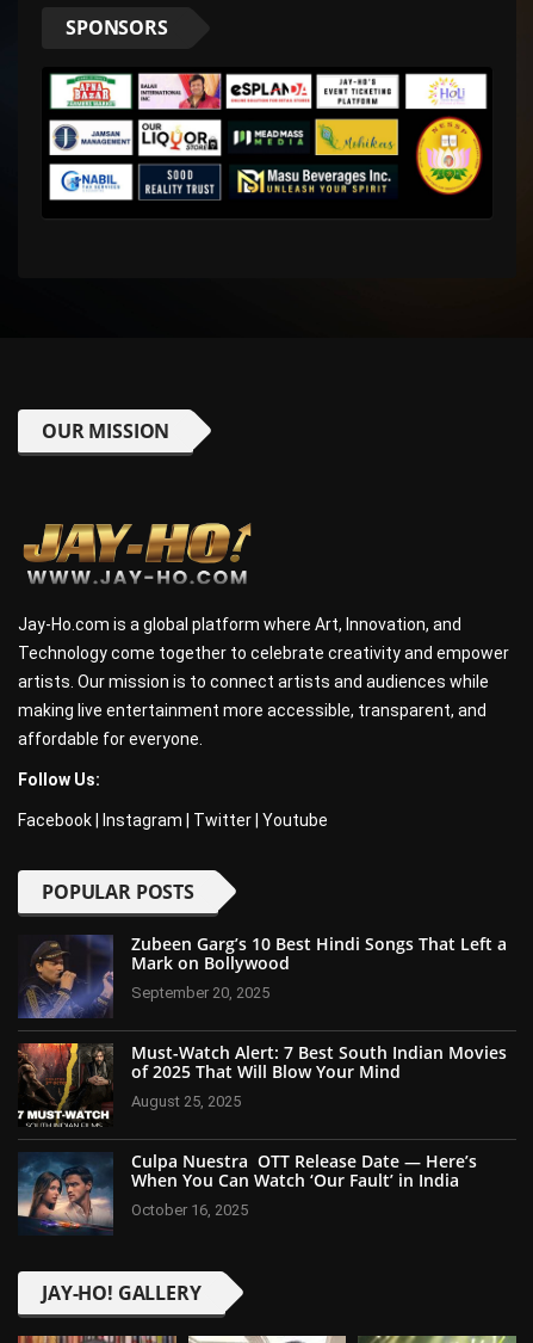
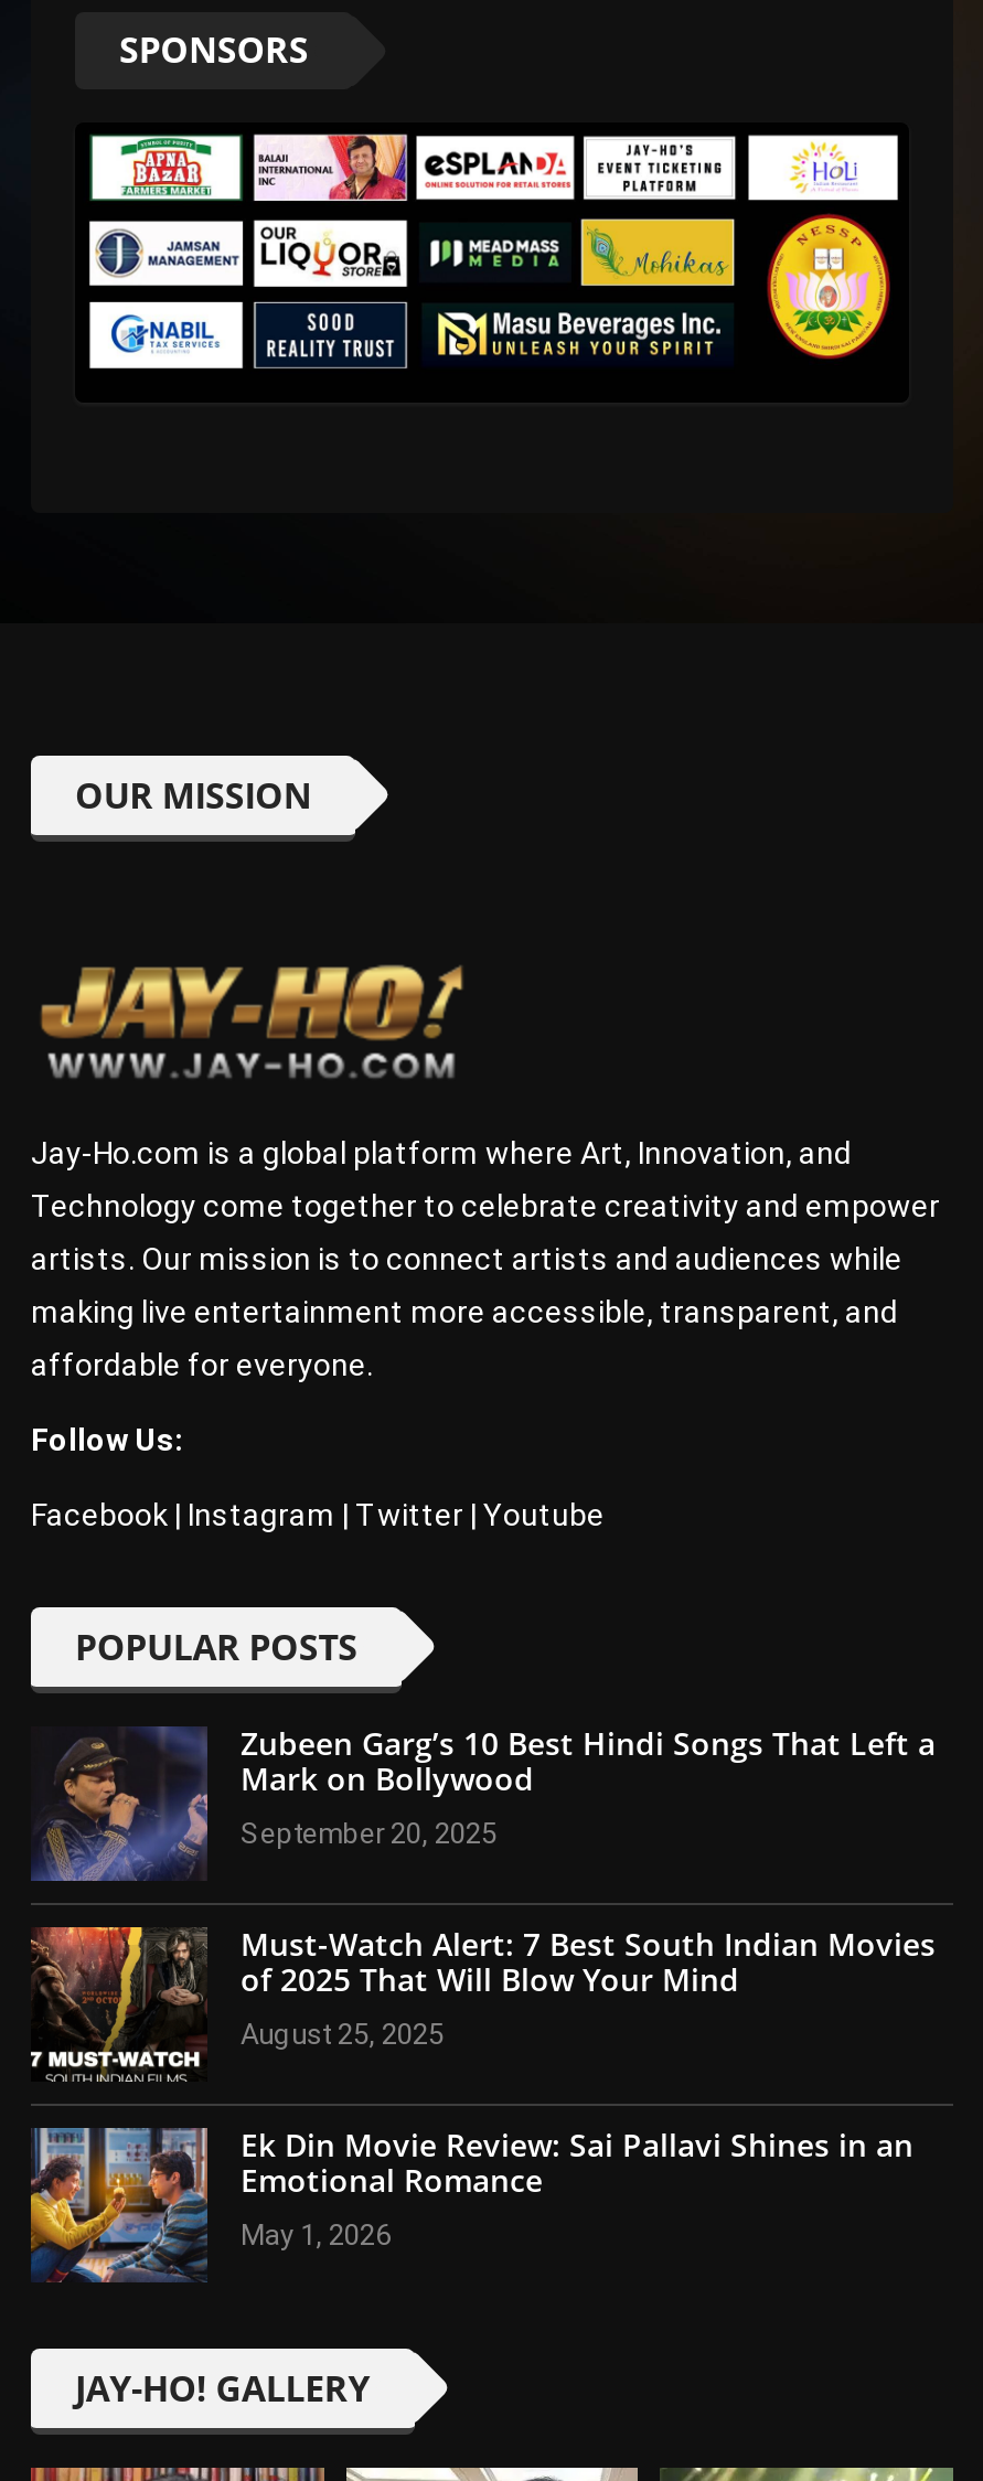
[17,1149,477,1234] [image] | Culpa Nuestra OTT Release Date — Here’s | When You Can Watch ‘Our Fault’ in India | October 16, 2025 -> [29,2123,913,2285] [image] | Ek Din Movie Review: Sai Pallavi Shines in an | Emotional Romance | May 1, 2026

